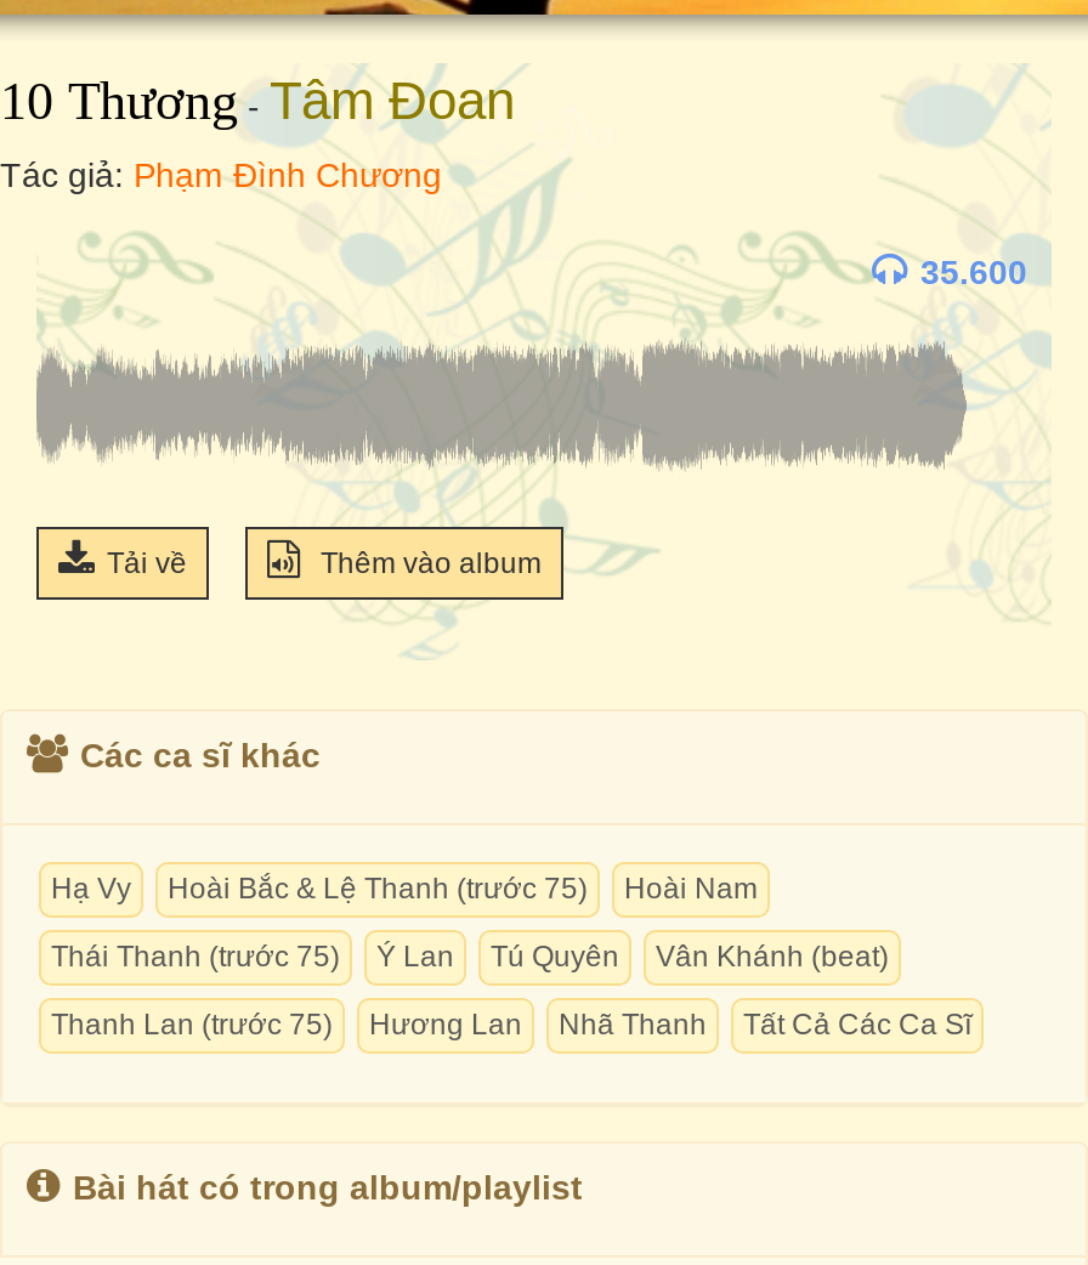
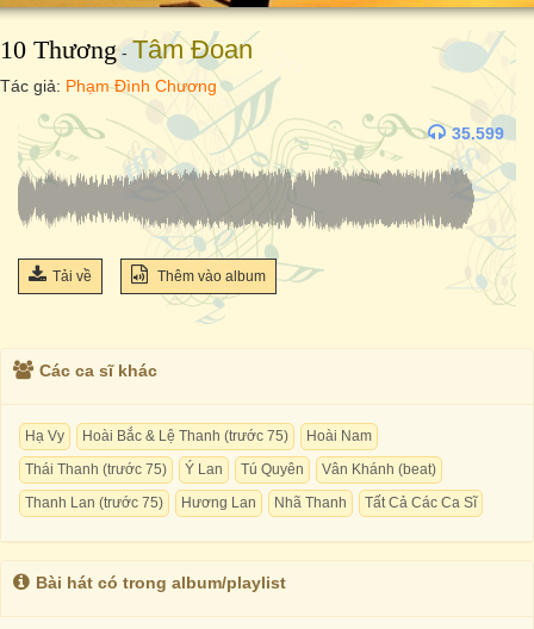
[920,253,1027,291] 35.600 -> [452,124,504,143] 35.599

